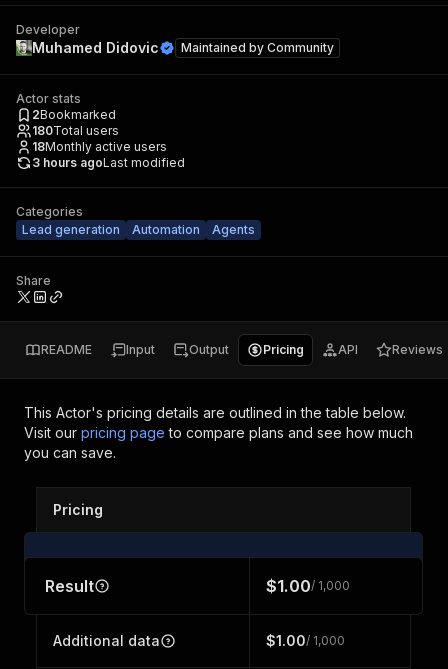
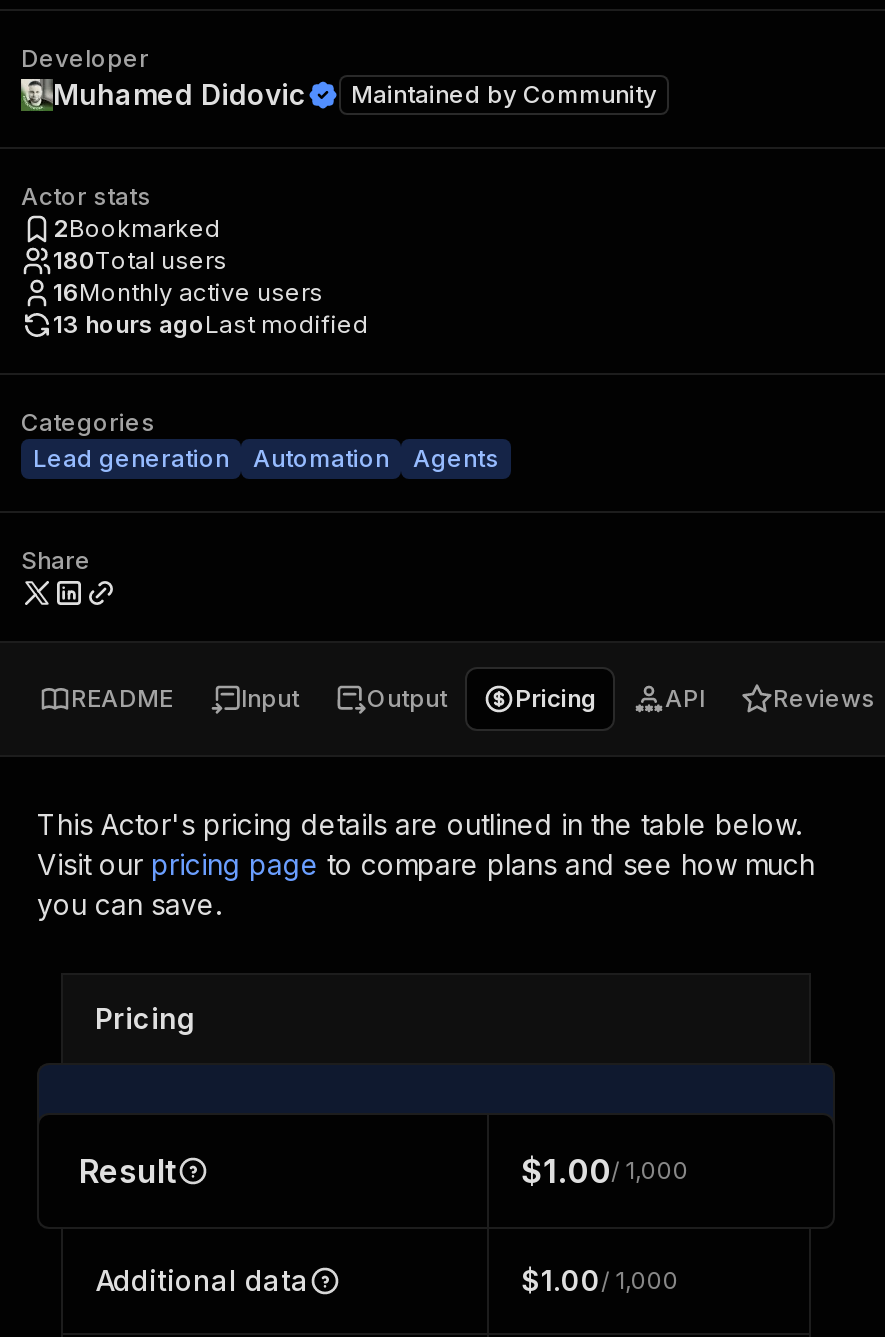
[32,139,167,154] 18Monthly active users -> [53,277,323,307] 16Monthly active users
[32,155,185,170] 3 hours agoLast modified -> [53,309,369,339] 13 hours agoLast modified

